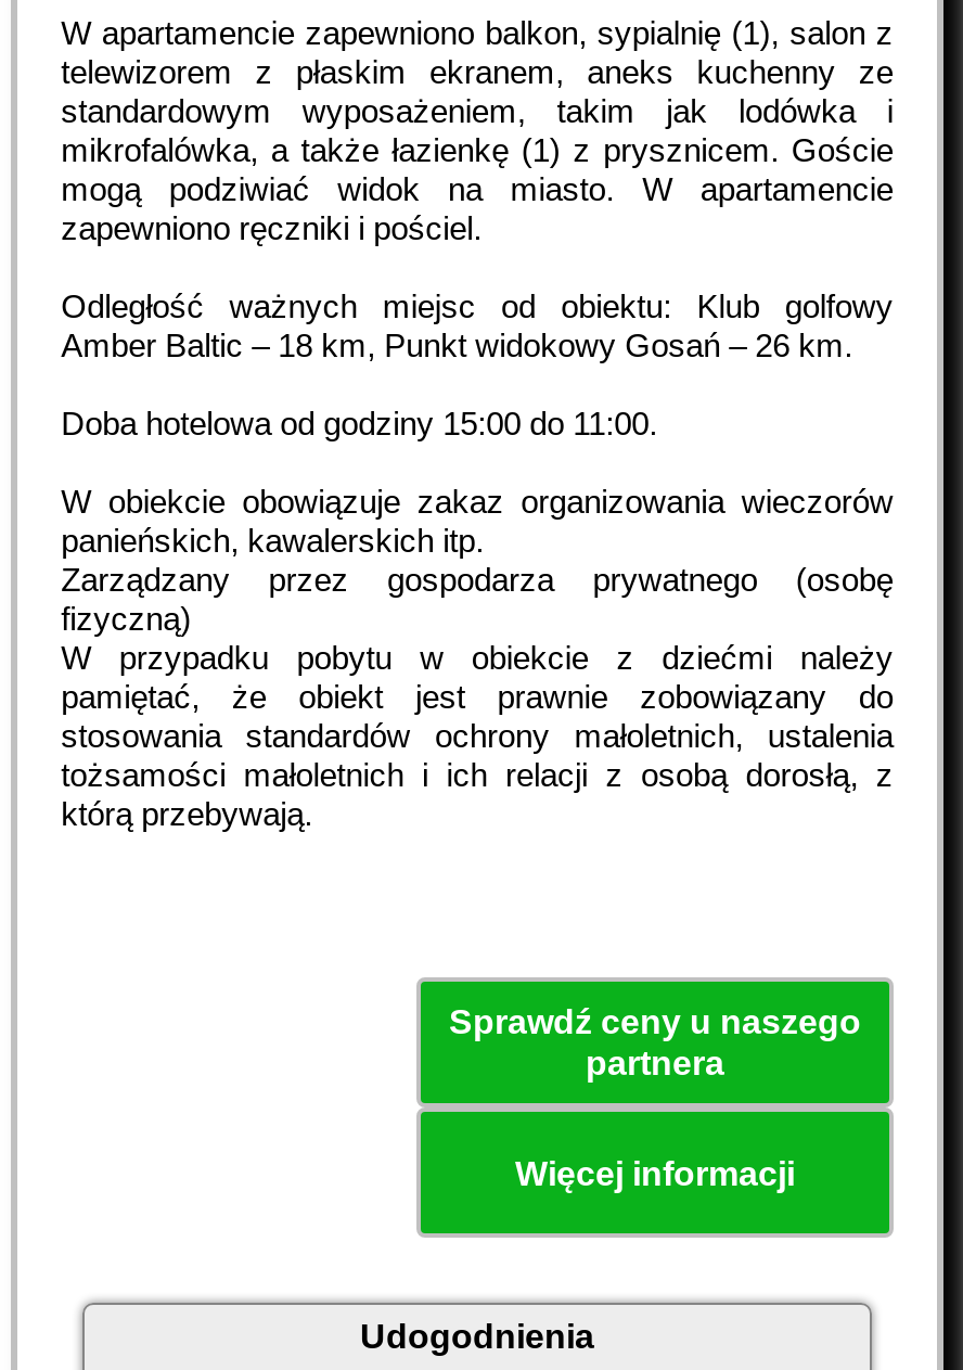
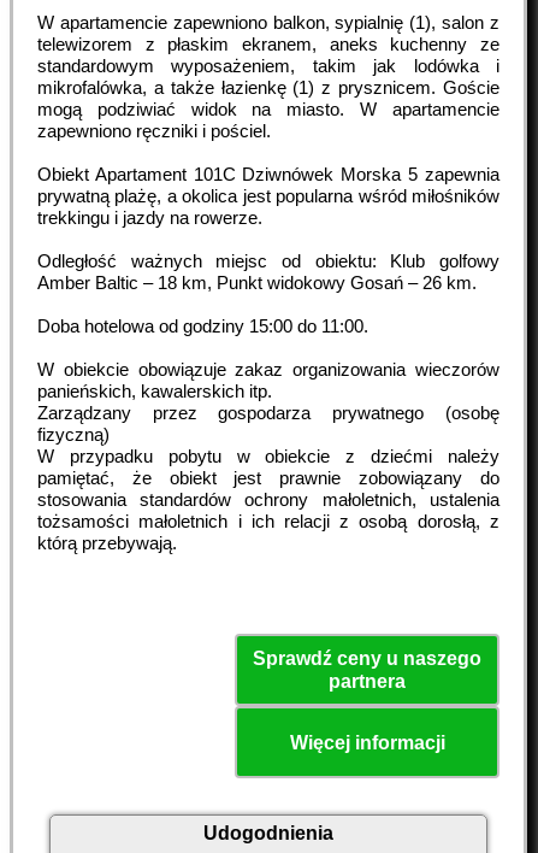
none -> [37,164,499,228] Obiekt Apartament 101C Dziwnówek Morska 5 zapewnia | prywatną plażę, a okolica jest popularna wśród miłośników | trekkingu i jazdy na rowerze.

